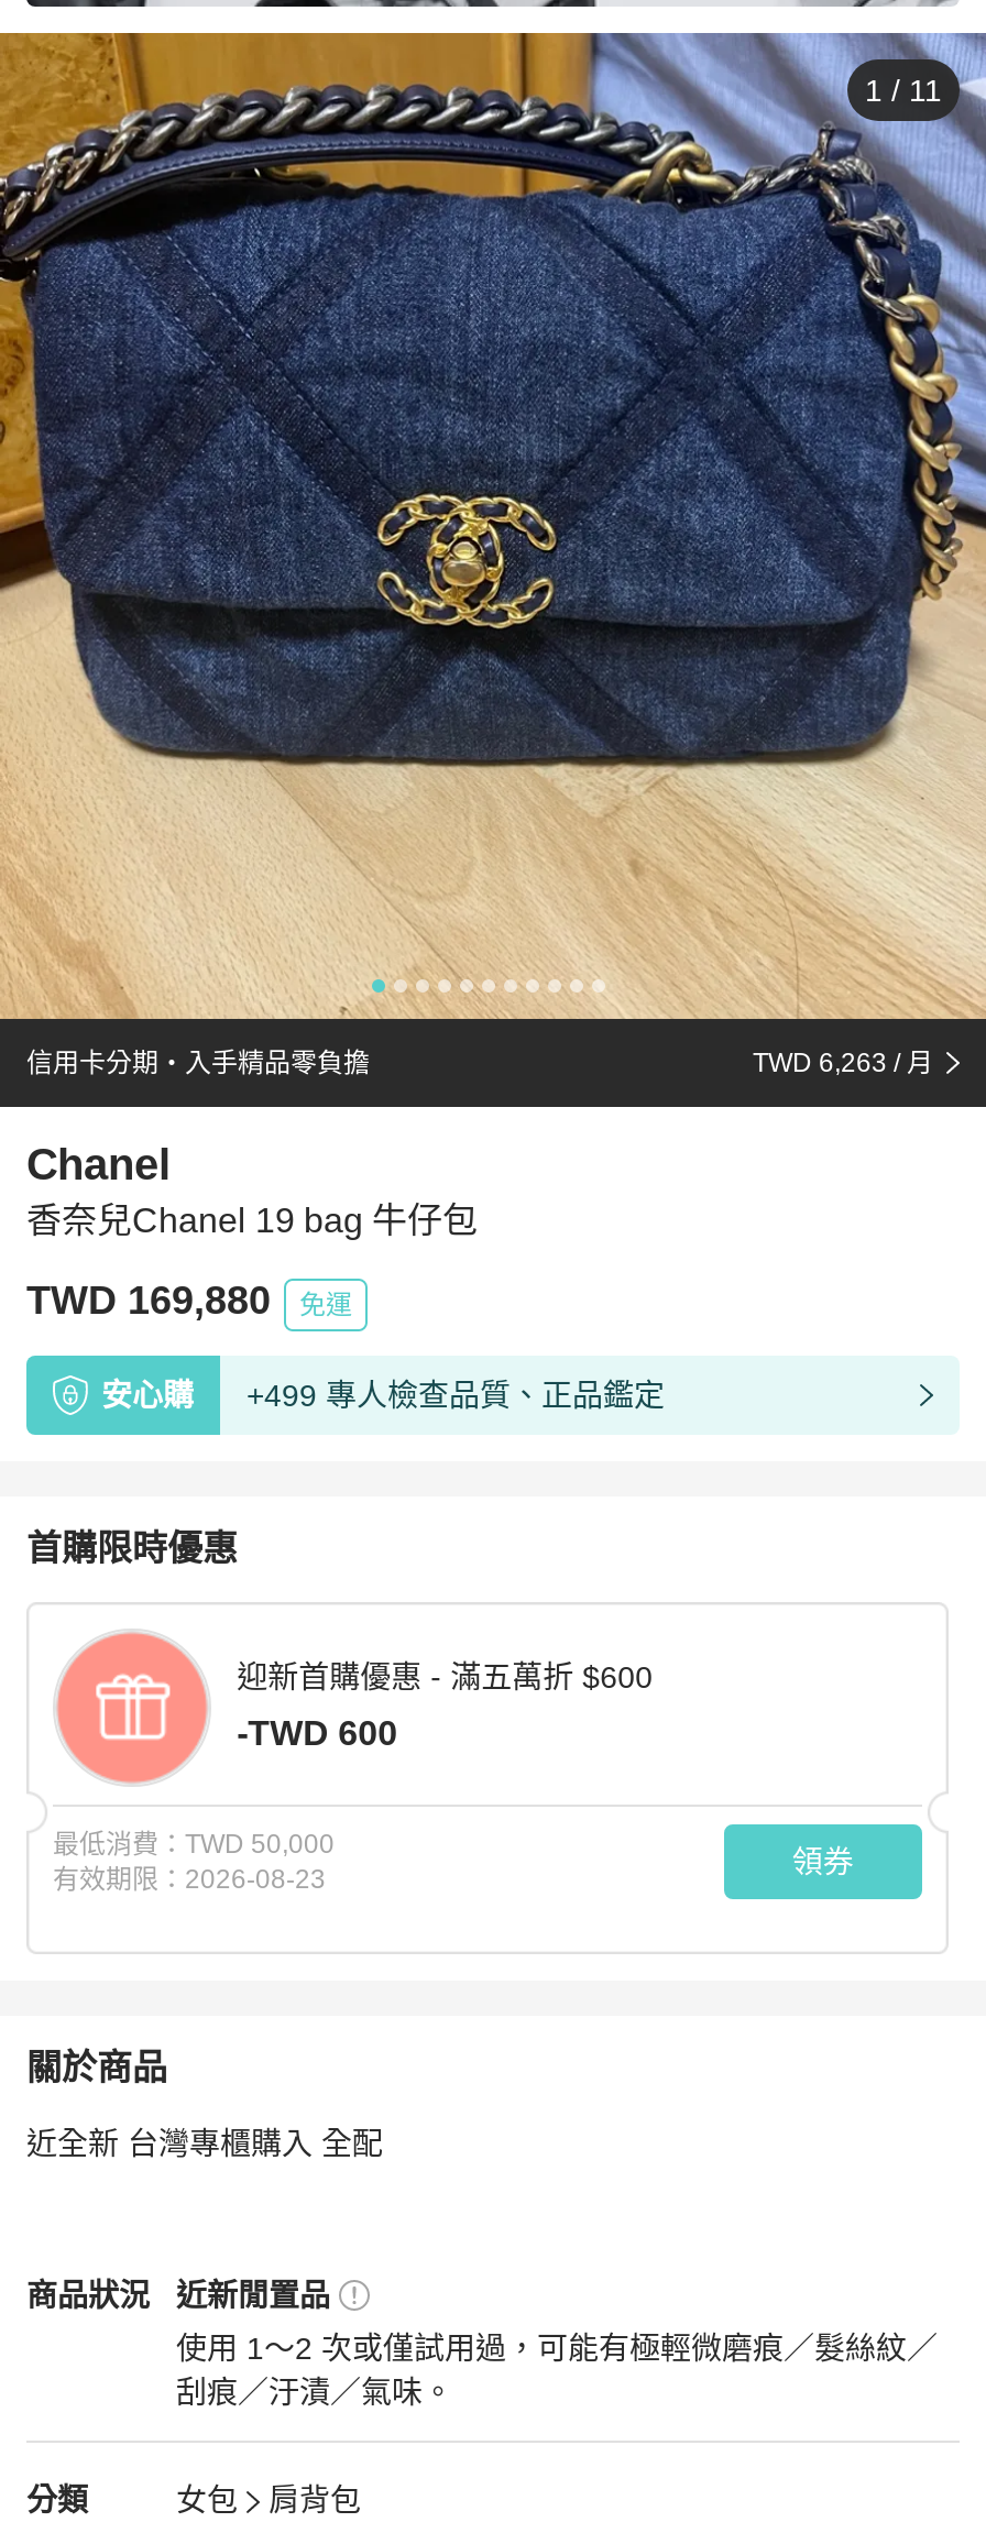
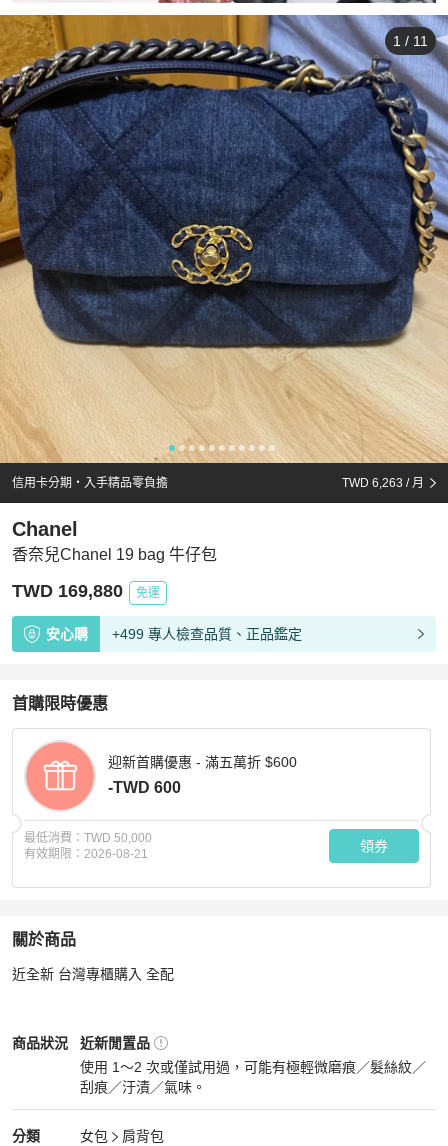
[53,1863,326,1894] 有效期限：2026-08-23 -> [24,847,148,861] 有效期限：2026-08-21

